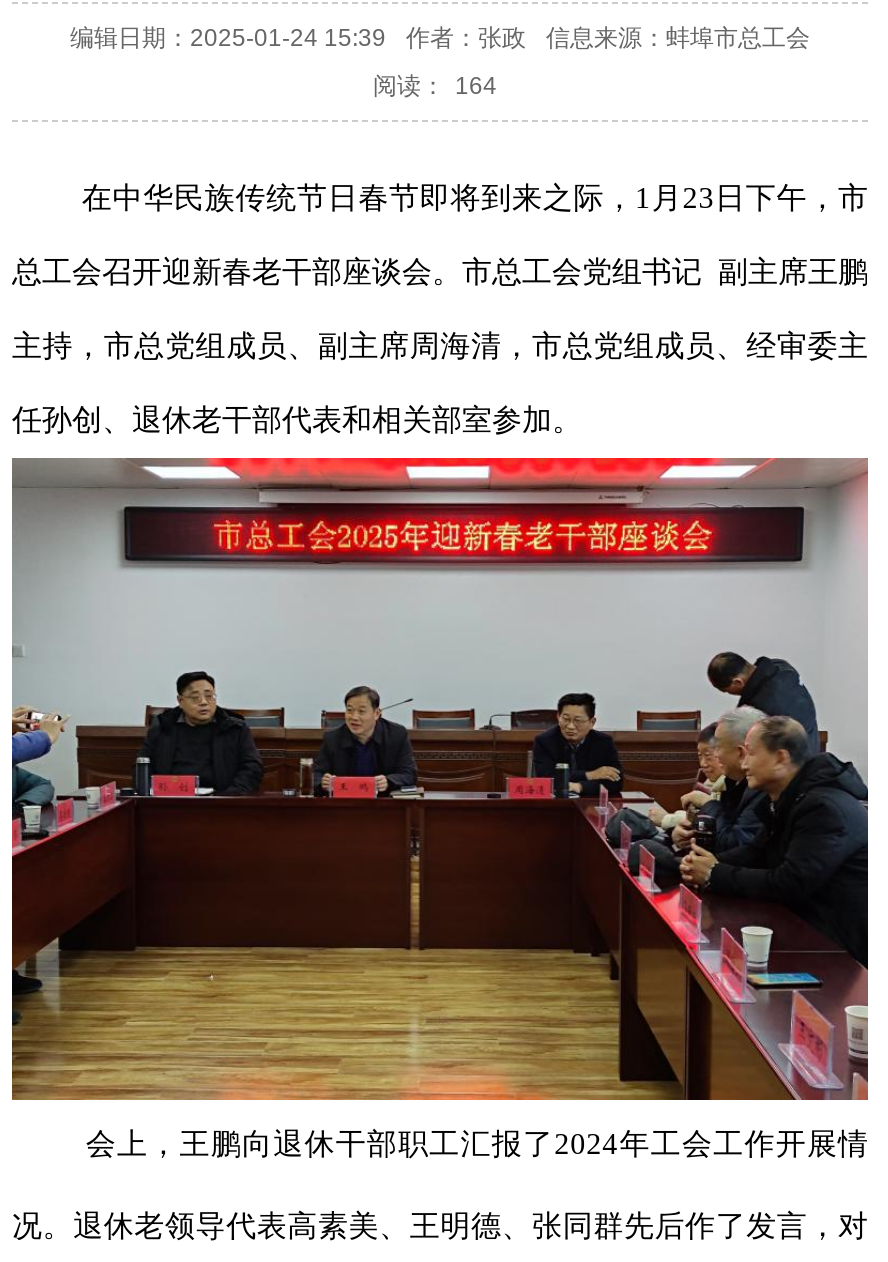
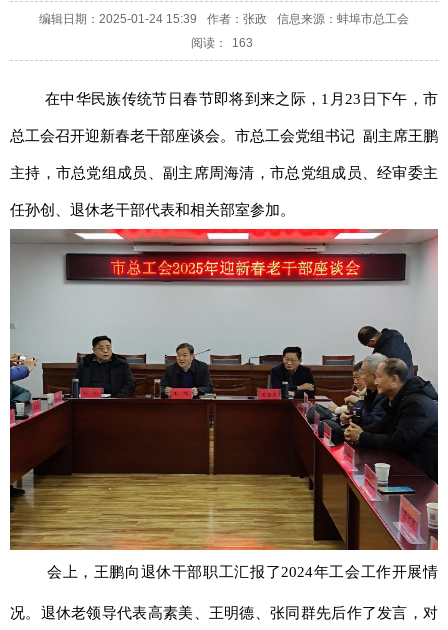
[373,72,497,100] 阅读： 164 -> [190,36,252,50] 阅读： 163

